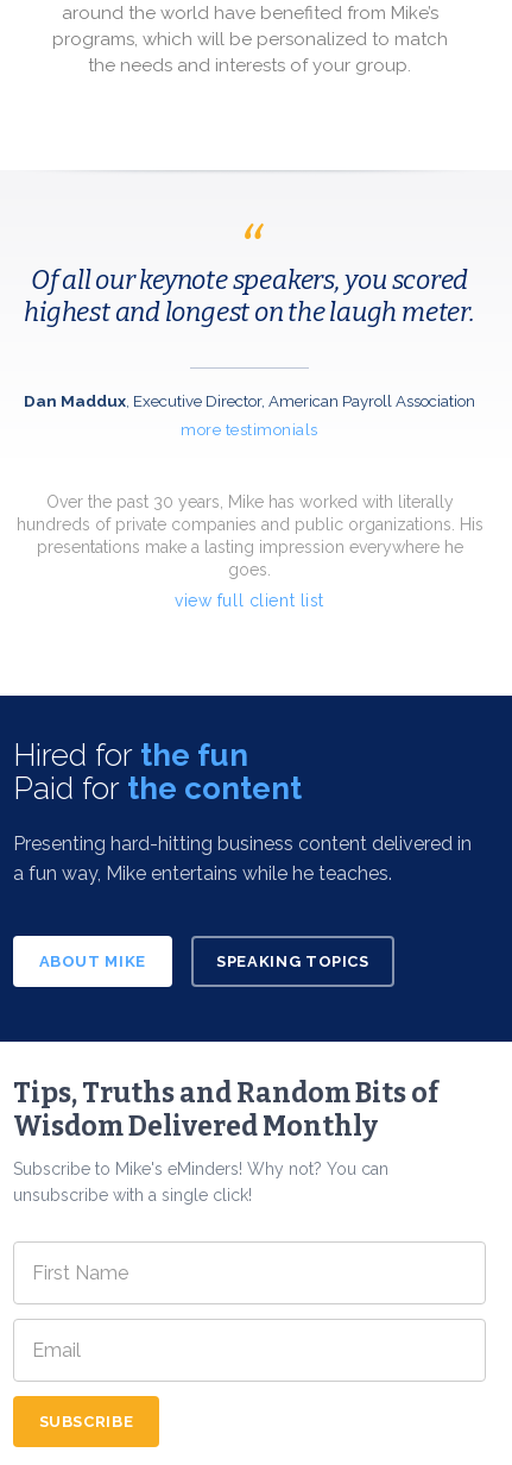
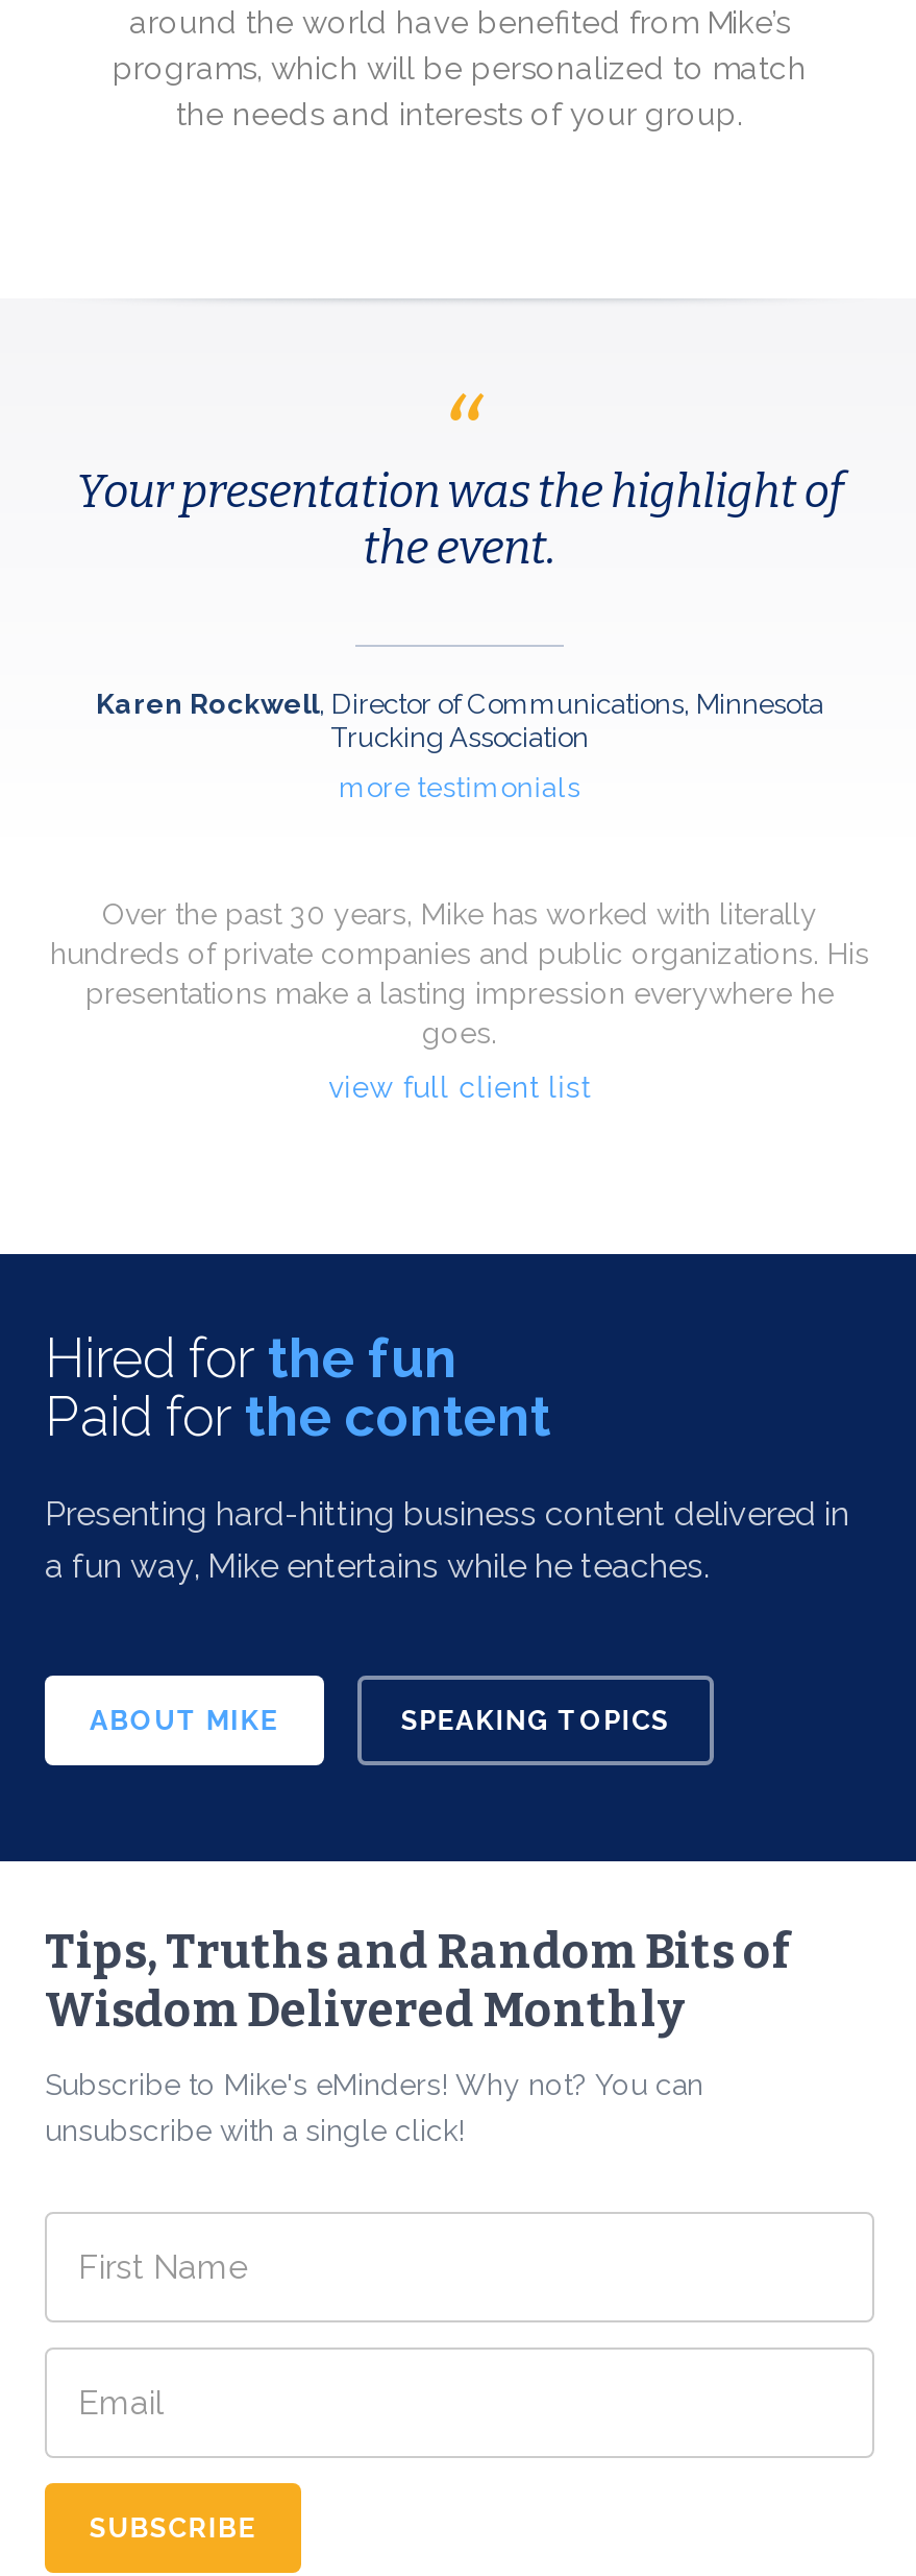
[24,264,475,328] Of all our keynote speakers, you scored | highest and longest on the laugh meter. -> [76,463,843,576] Your presentation was the highlight of | the event.
[24,391,475,410] Dan Maddux, Executive Director, American Payroll Association -> [96,687,823,754] Karen Rockwell, Director of Communications, Minnesota | Trucking Association

